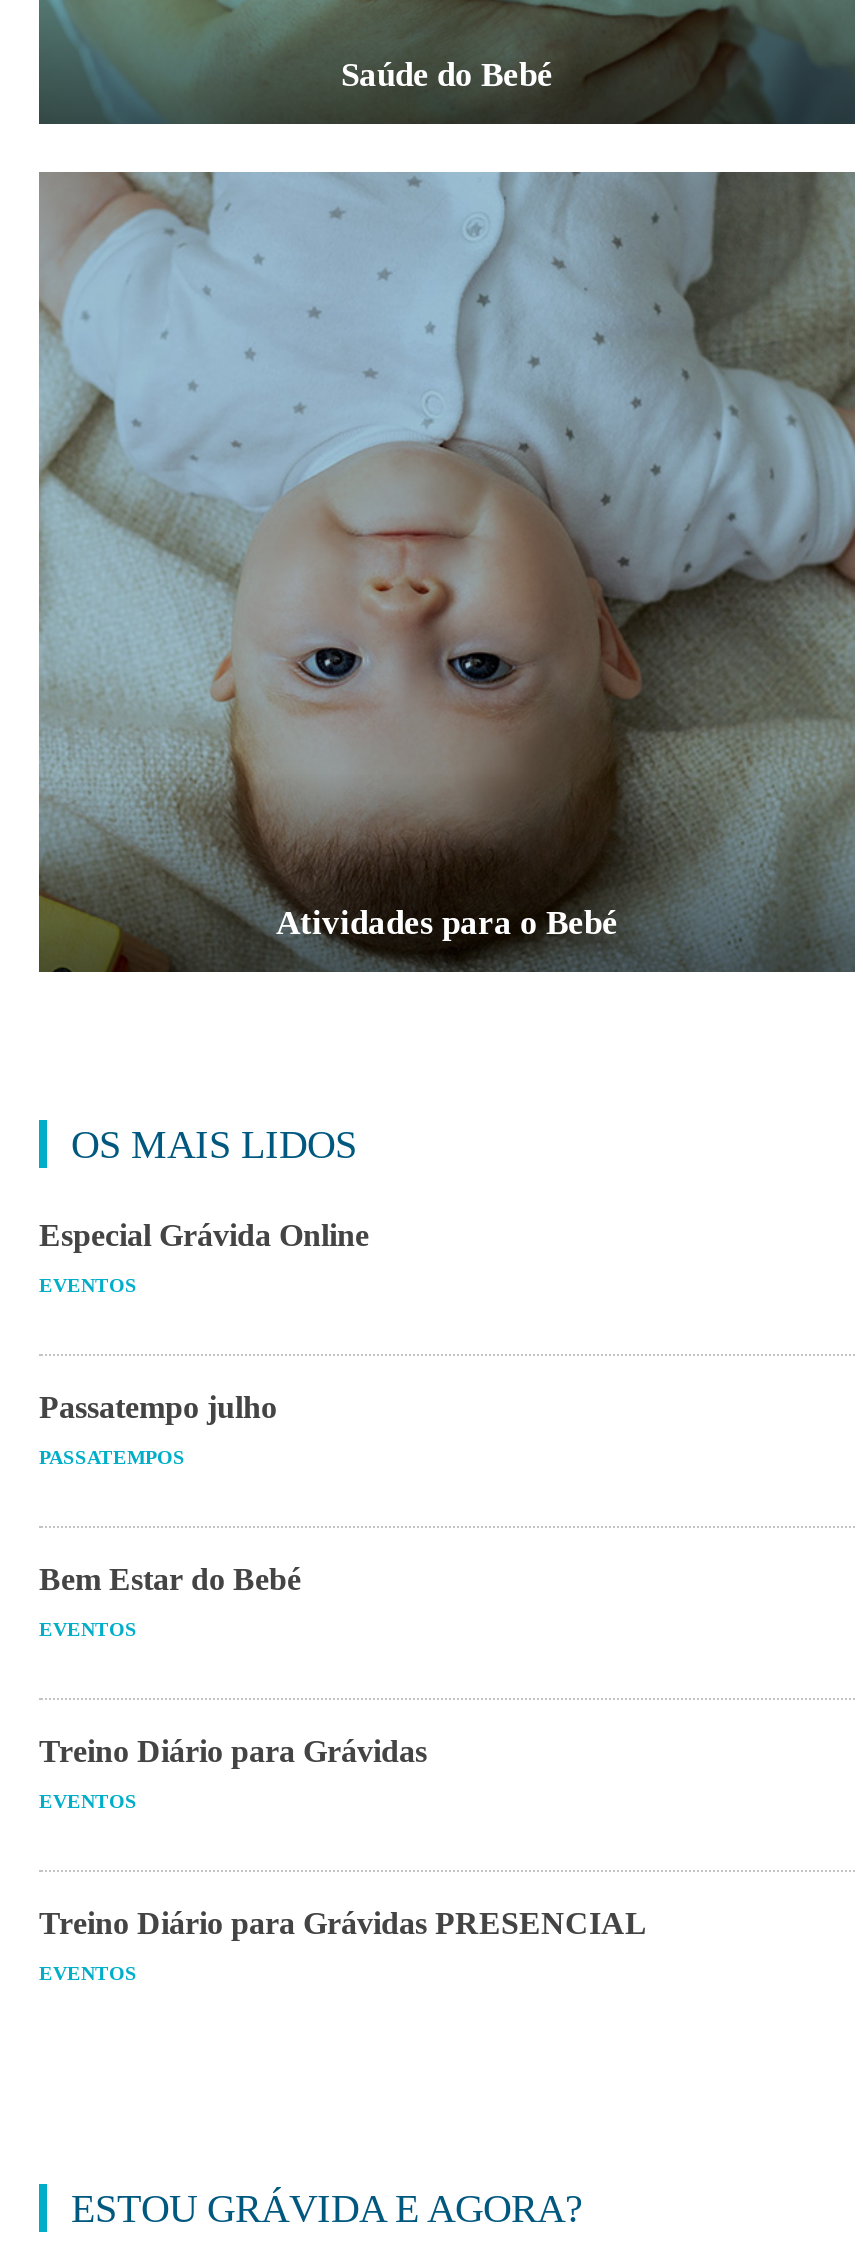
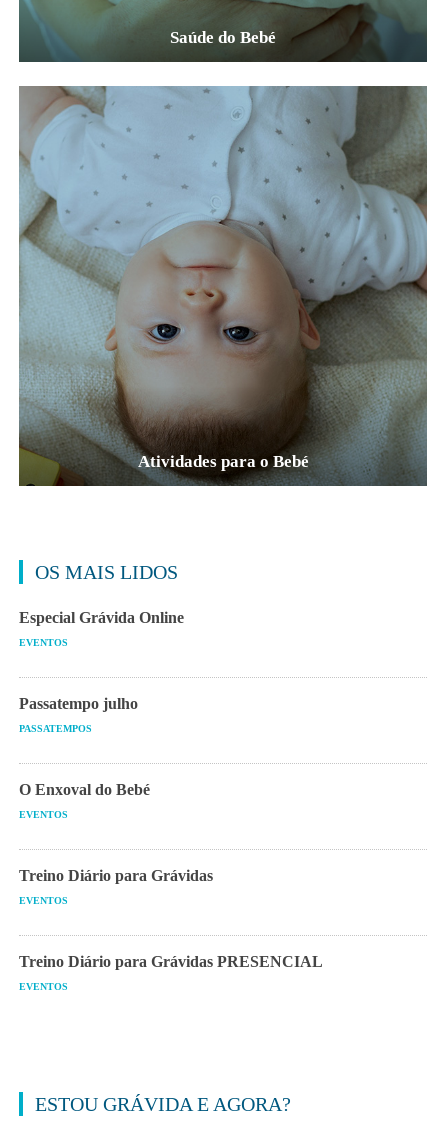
[39,1562,301,1596] Bem Estar do Bebé -> [19,781,150,798] O Enxoval do Bebé

